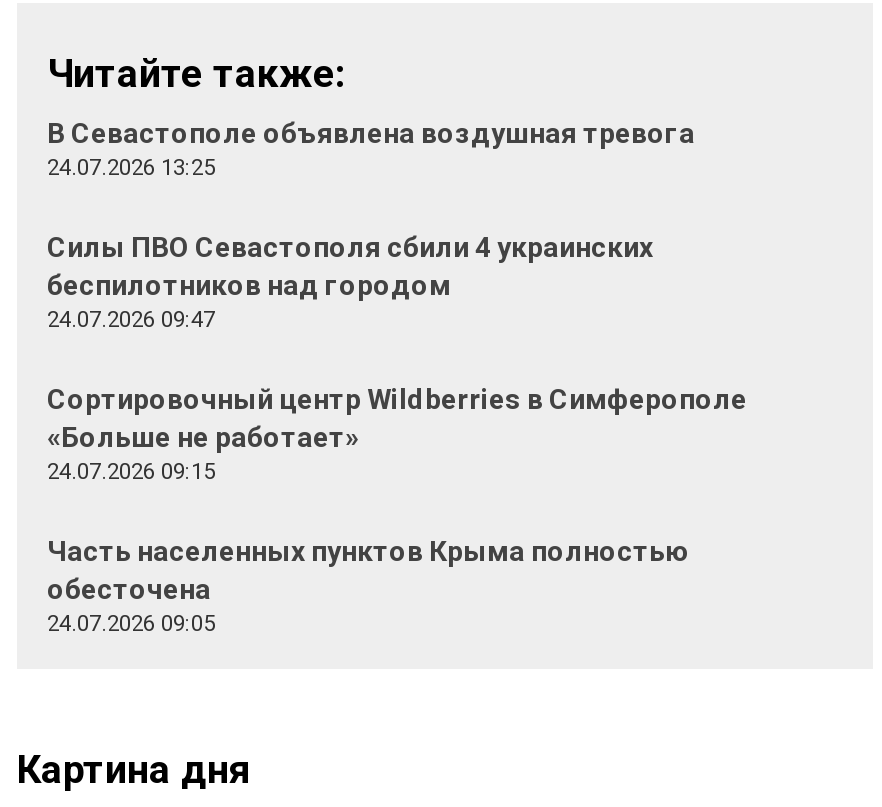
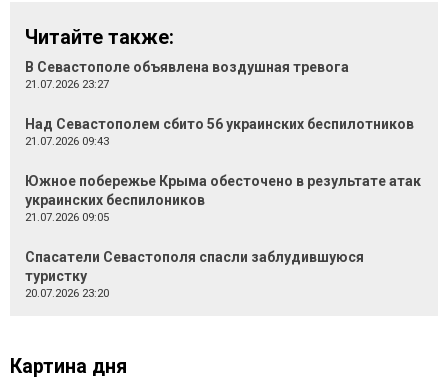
[47,155,215,181] 24.07.2026 13:25 -> [25,78,109,91] 21.07.2026 23:27
[47,231,653,333] Силы ПВО Севастополя сбили 4 украинских | беспилотников над городом | 24.07.2026 09:47 -> [25,116,414,148] Над Севастополем сбито 56 украинских беспилотников | 21.07.2026 09:43
[47,383,747,485] Сортировочный центр Wildberries в Симферополе | «Больше не работает» | 24.07.2026 09:15 -> [25,173,421,224] Южное побережье Крыма обесточено в результате атак | украинских беспилоников | 21.07.2026 09:05
[47,535,689,637] Часть населенных пунктов Крыма полностью | обесточена | 24.07.2026 09:05 -> [25,249,364,300] Спасатели Севастополя спасли заблудившуюся | туристку | 20.07.2026 23:20

